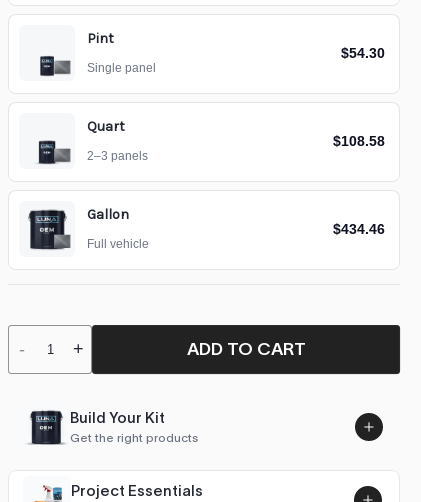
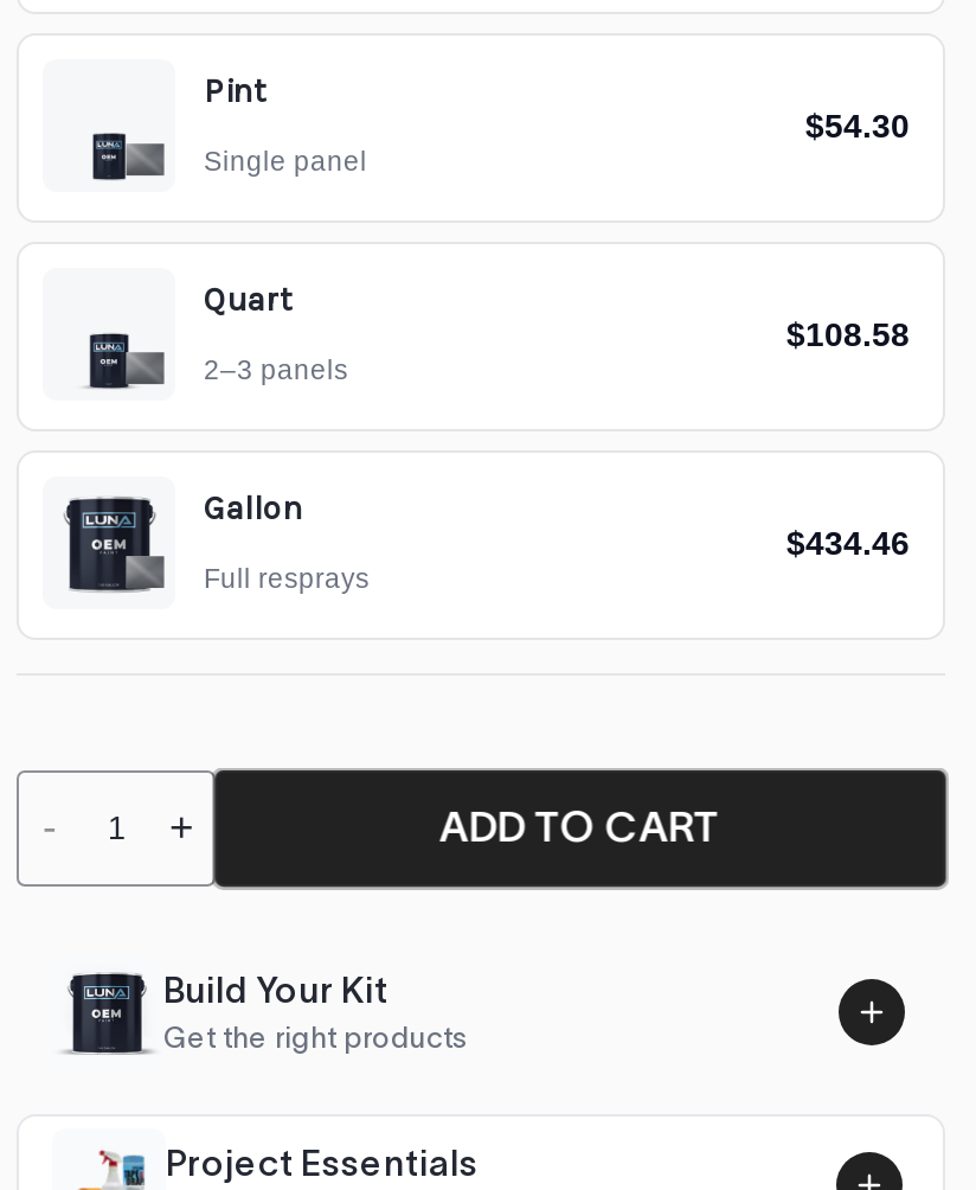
[87,238,149,250] Full vehicle -> [204,564,370,593] Full resprays

